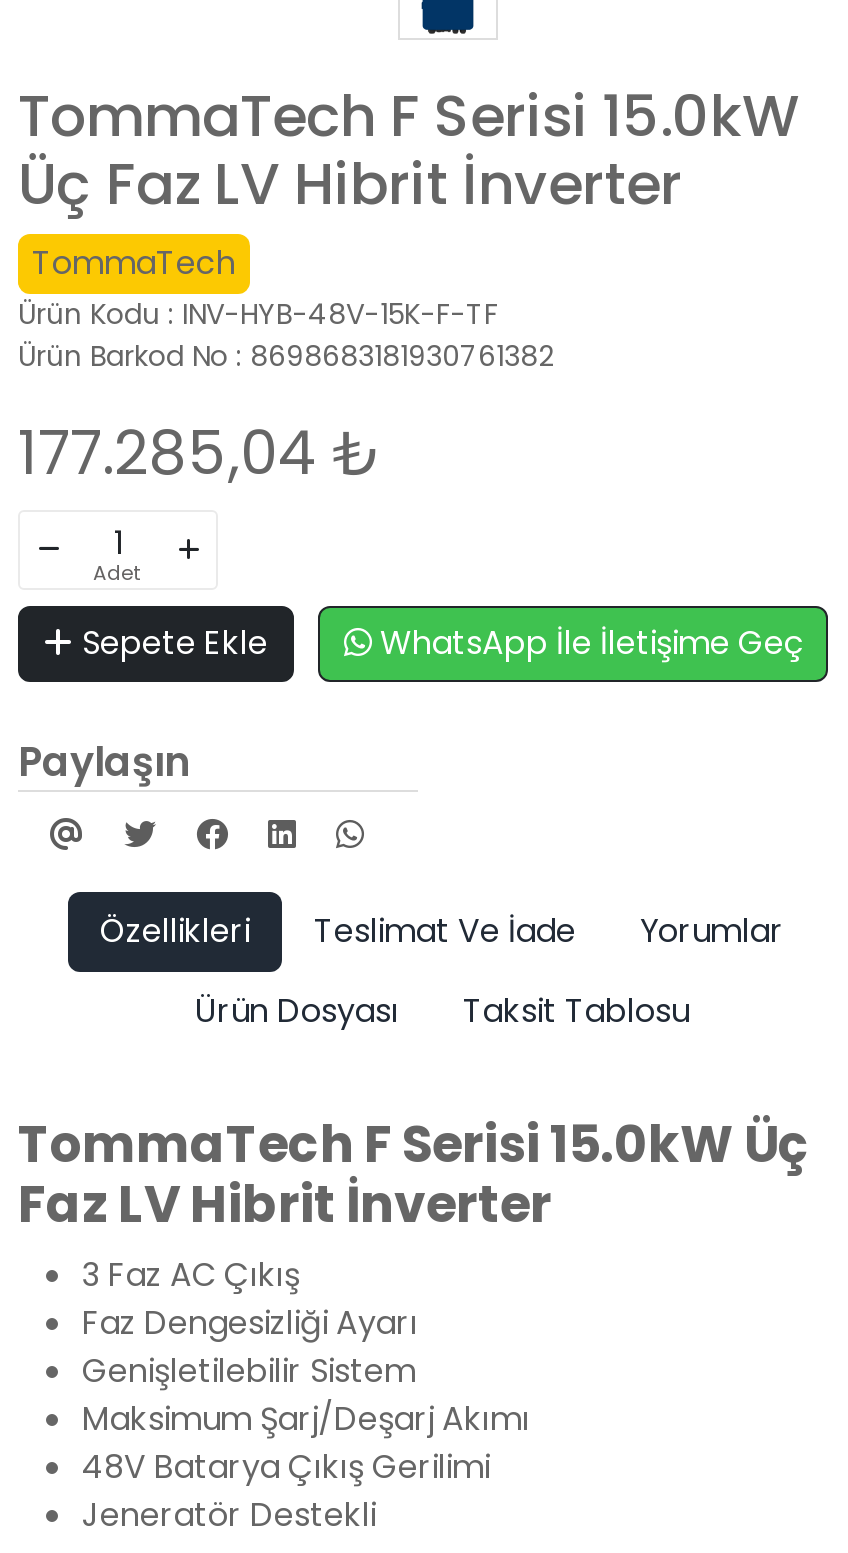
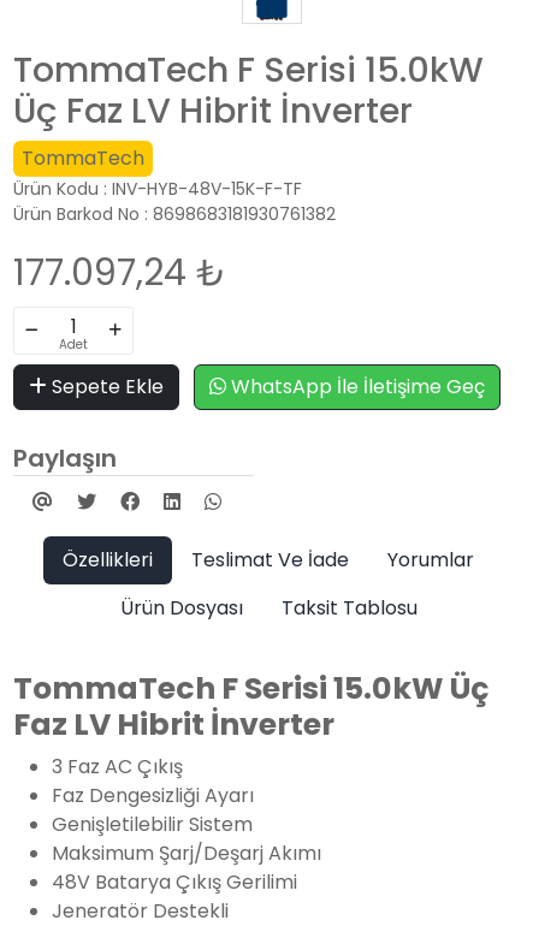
[18,412,382,496] 177.285,04 ₺ -> [13,248,226,298] 177.097,24 ₺

